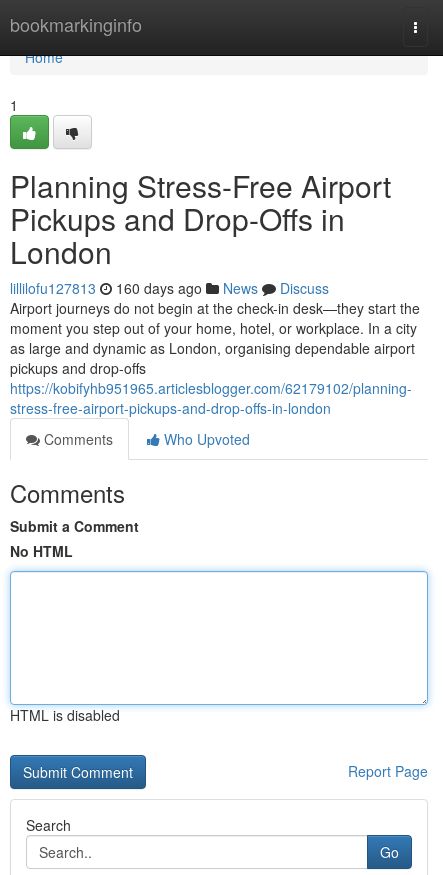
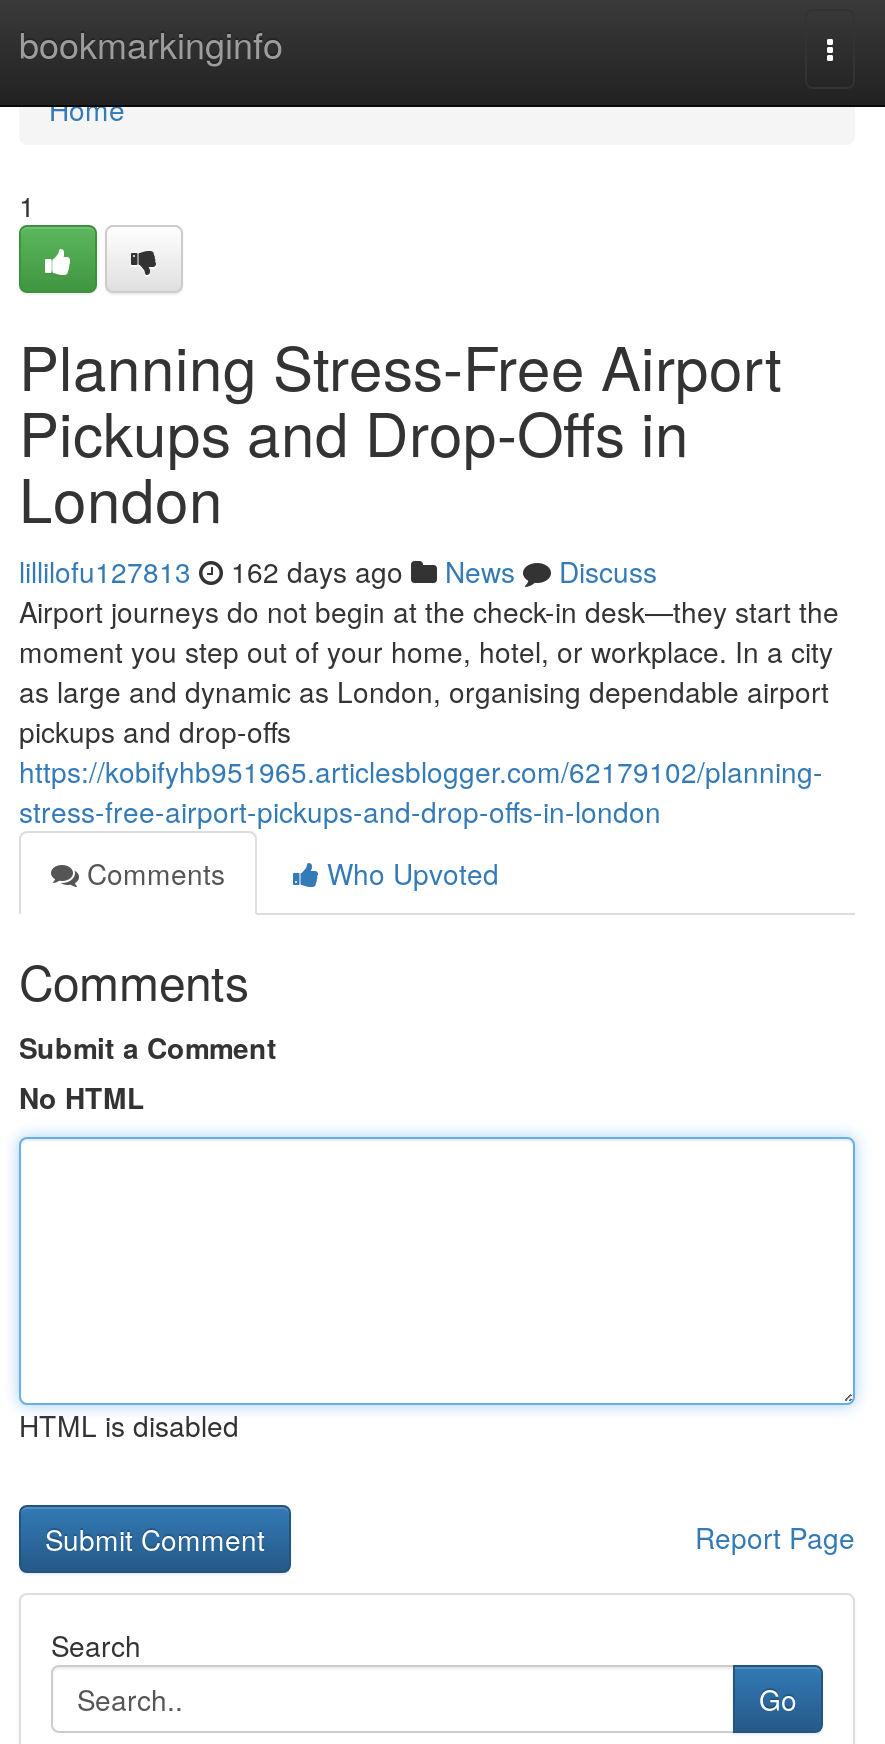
[10,278,329,298] lillilofu127813 160 days ago News Discuss -> [19,551,657,591] lillilofu127813 162 days ago News Discuss

